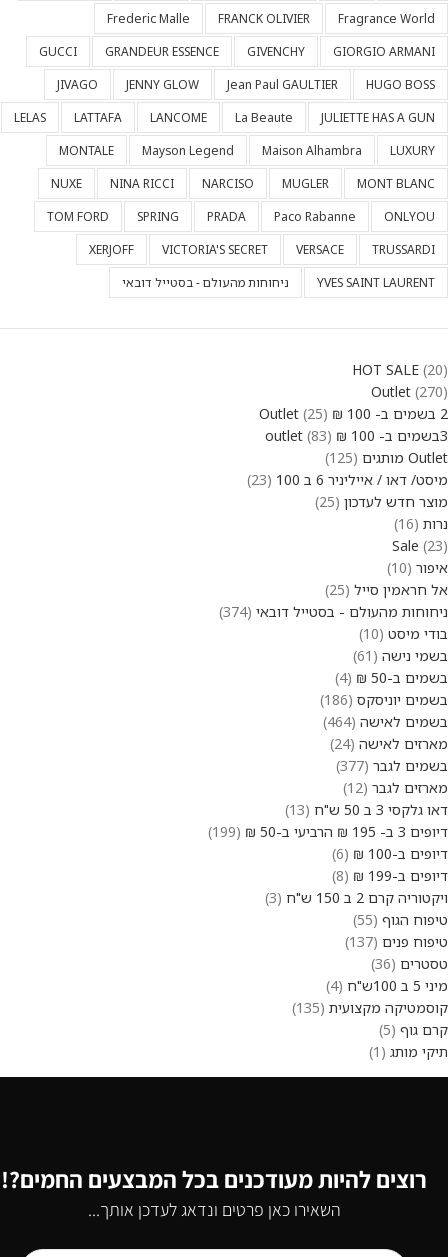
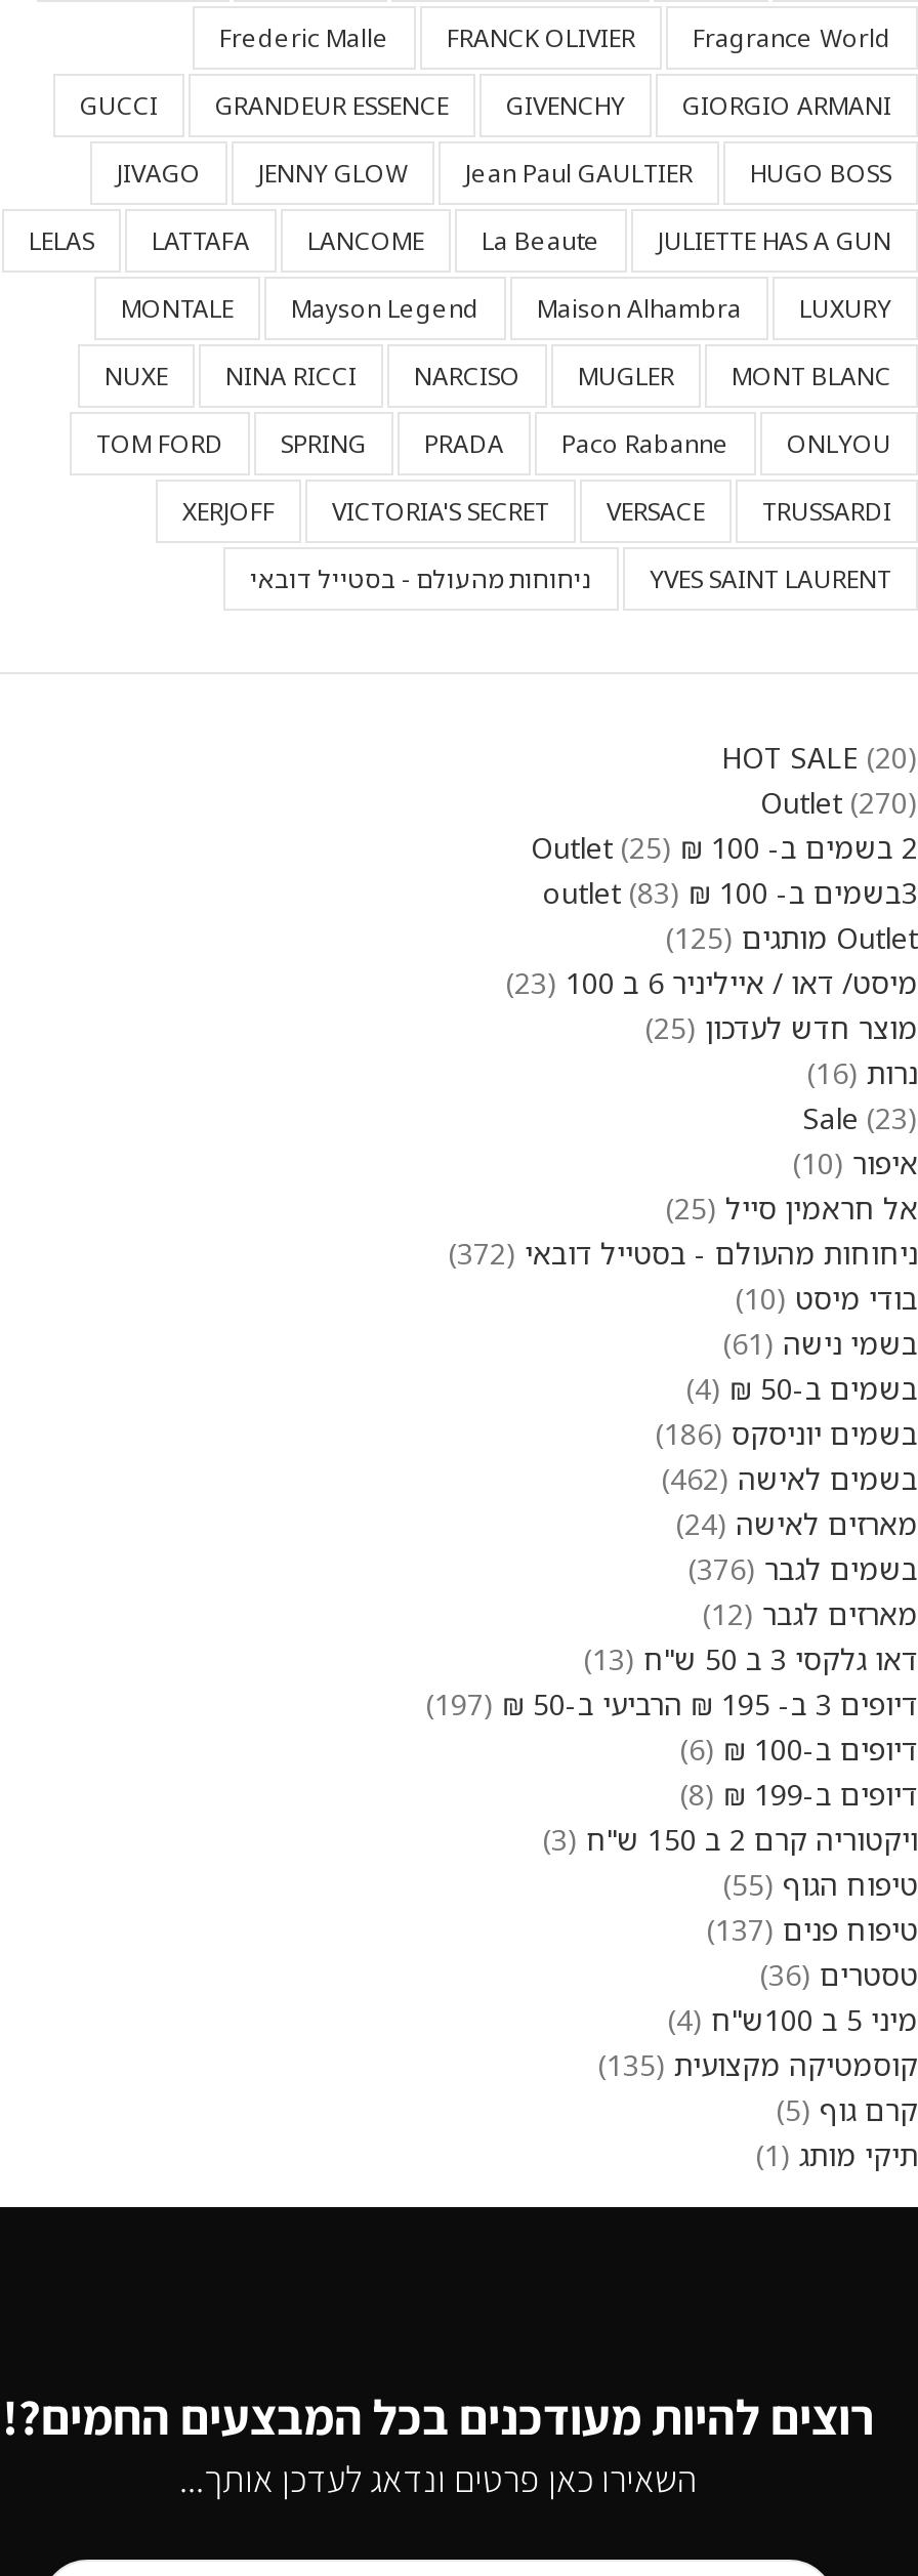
[223,602,448,621] ניחוחות מהעולם - בסטייל דובאי 374 -> [457,1233,918,1272] ניחוחות מהעולם - בסטייל דובאי 372
[327,712,448,731] בשמים לאישה 464 -> [670,1458,918,1497] בשמים לאישה 462
[340,756,448,775] בשמים לגבר 377 -> [697,1548,918,1587] בשמים לגבר 376
[212,822,236,841] 199 -> [434,1684,484,1723] 197

